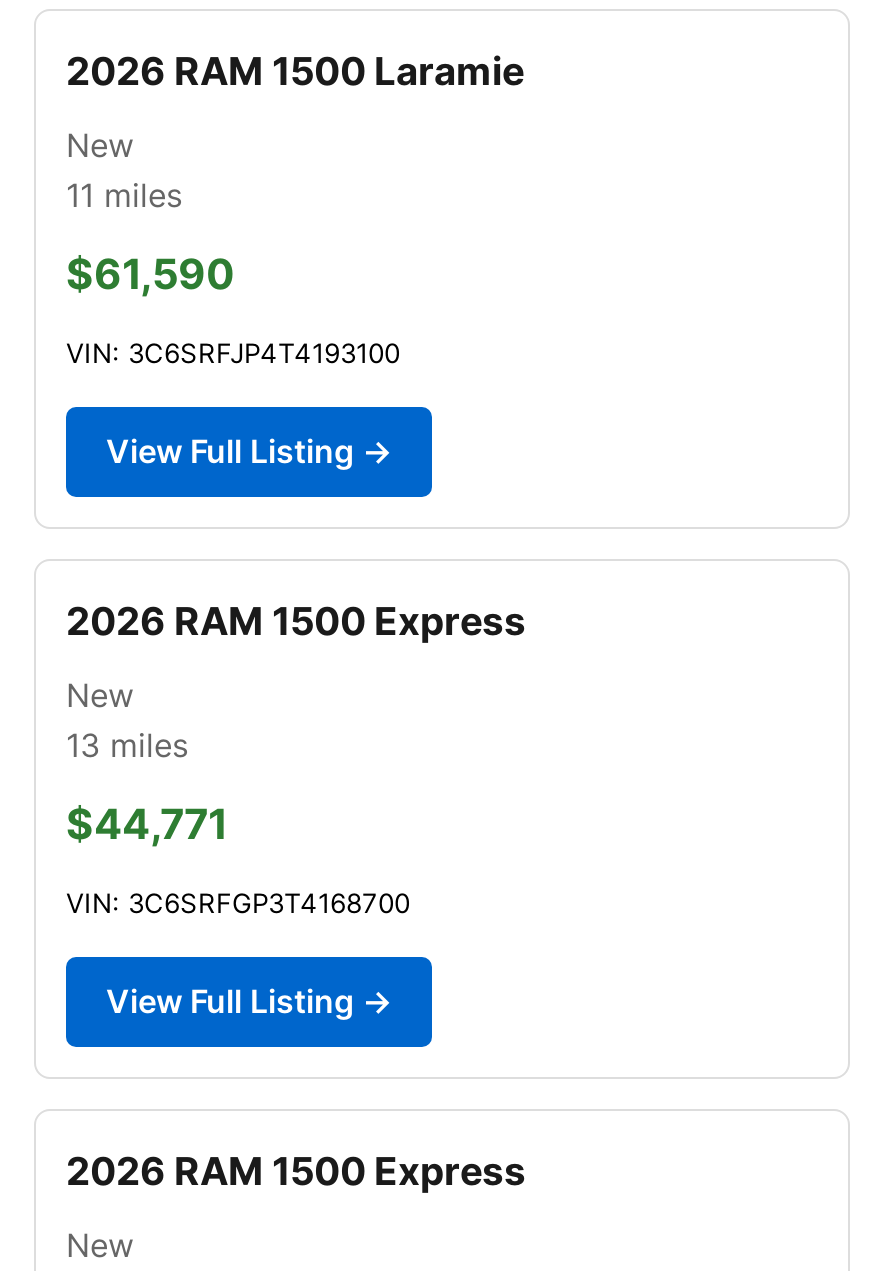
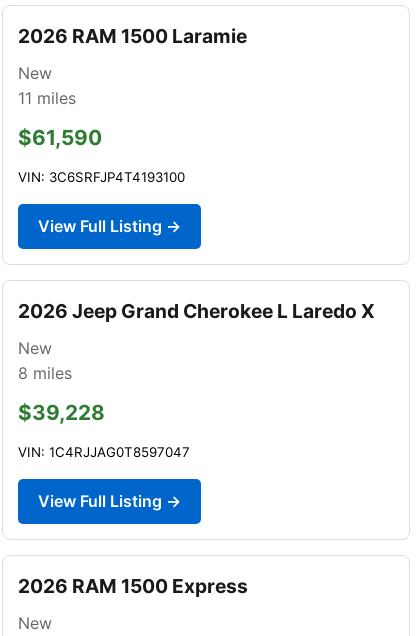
[66,597,526,645] 2026 RAM 1500 Express -> [18,299,375,323] 2026 Jeep Grand Cherokee L Laredo X
[66,725,188,765] 13 miles -> [18,363,72,383] 8 miles
[66,799,228,849] $44,771 -> [18,400,105,425] $39,228
[66,887,410,919] VIN: 3C6SRFGP3T4168700 -> [18,444,190,460] VIN: 1C4RJJAG0T8597047

